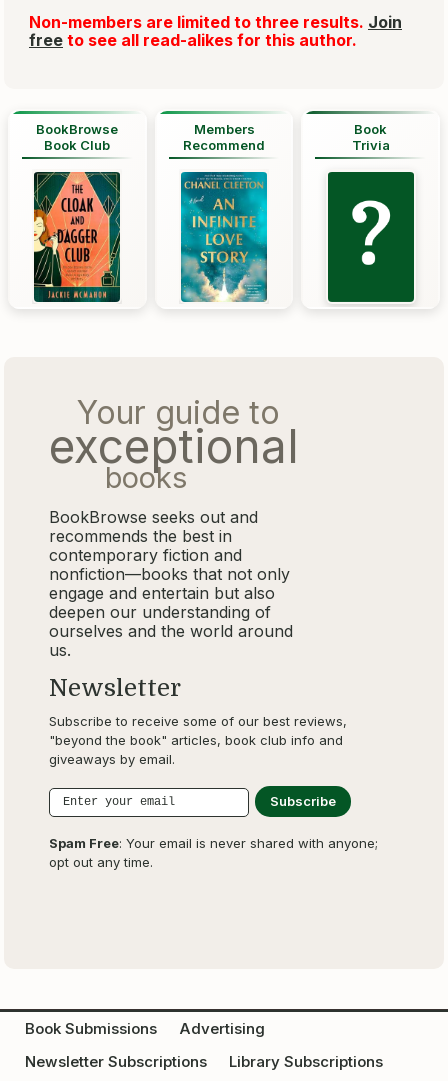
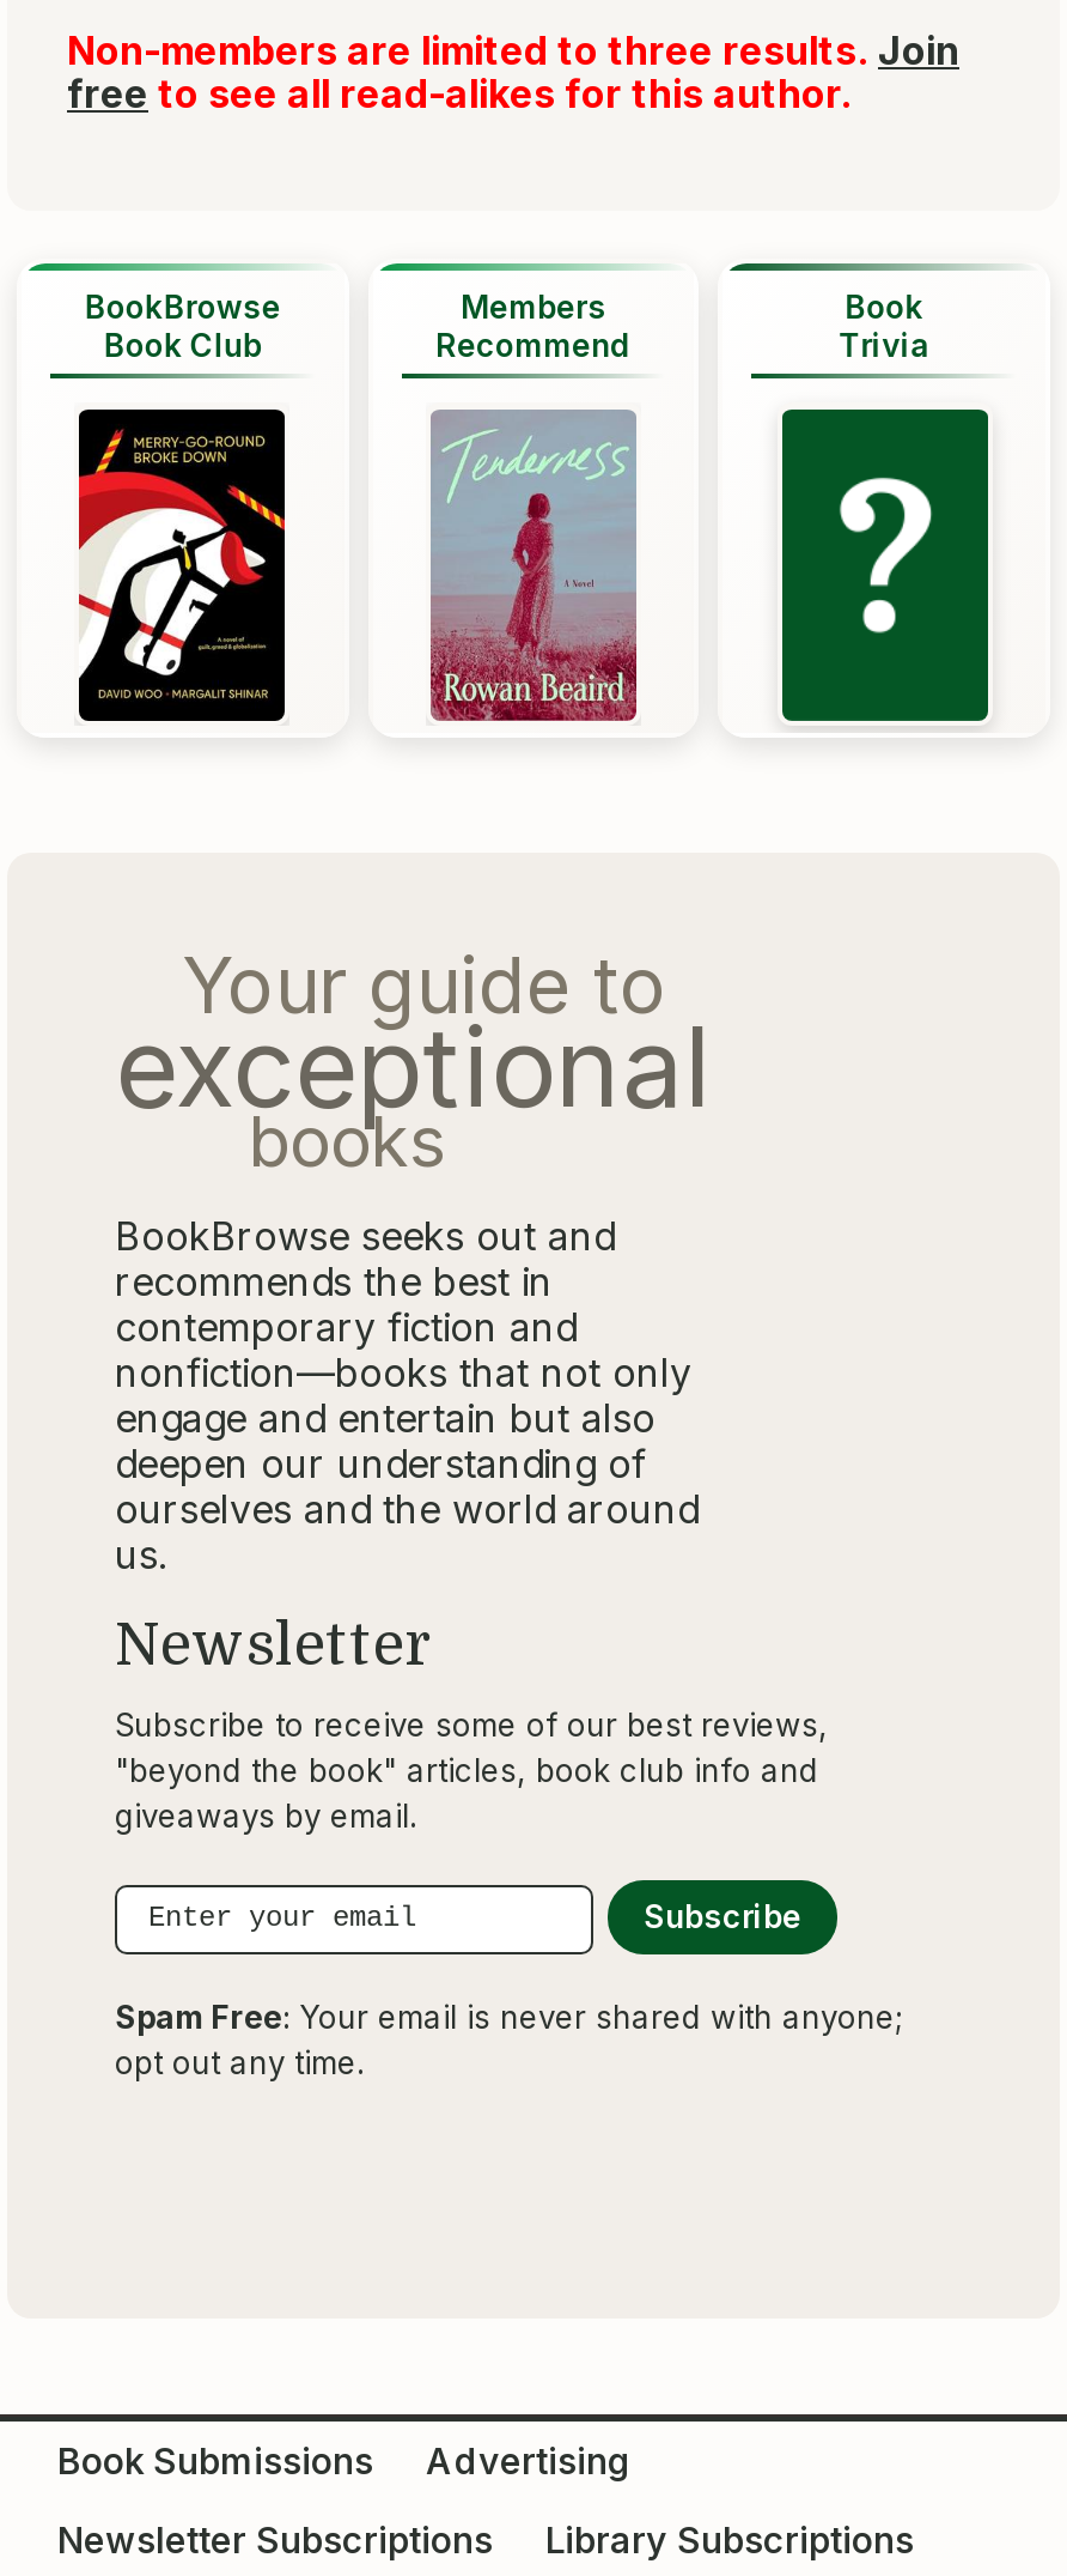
[33,171,121,303] [image] -> [77,407,287,723] [image]
[180,171,268,303] [image] -> [428,410,639,723] [image]

